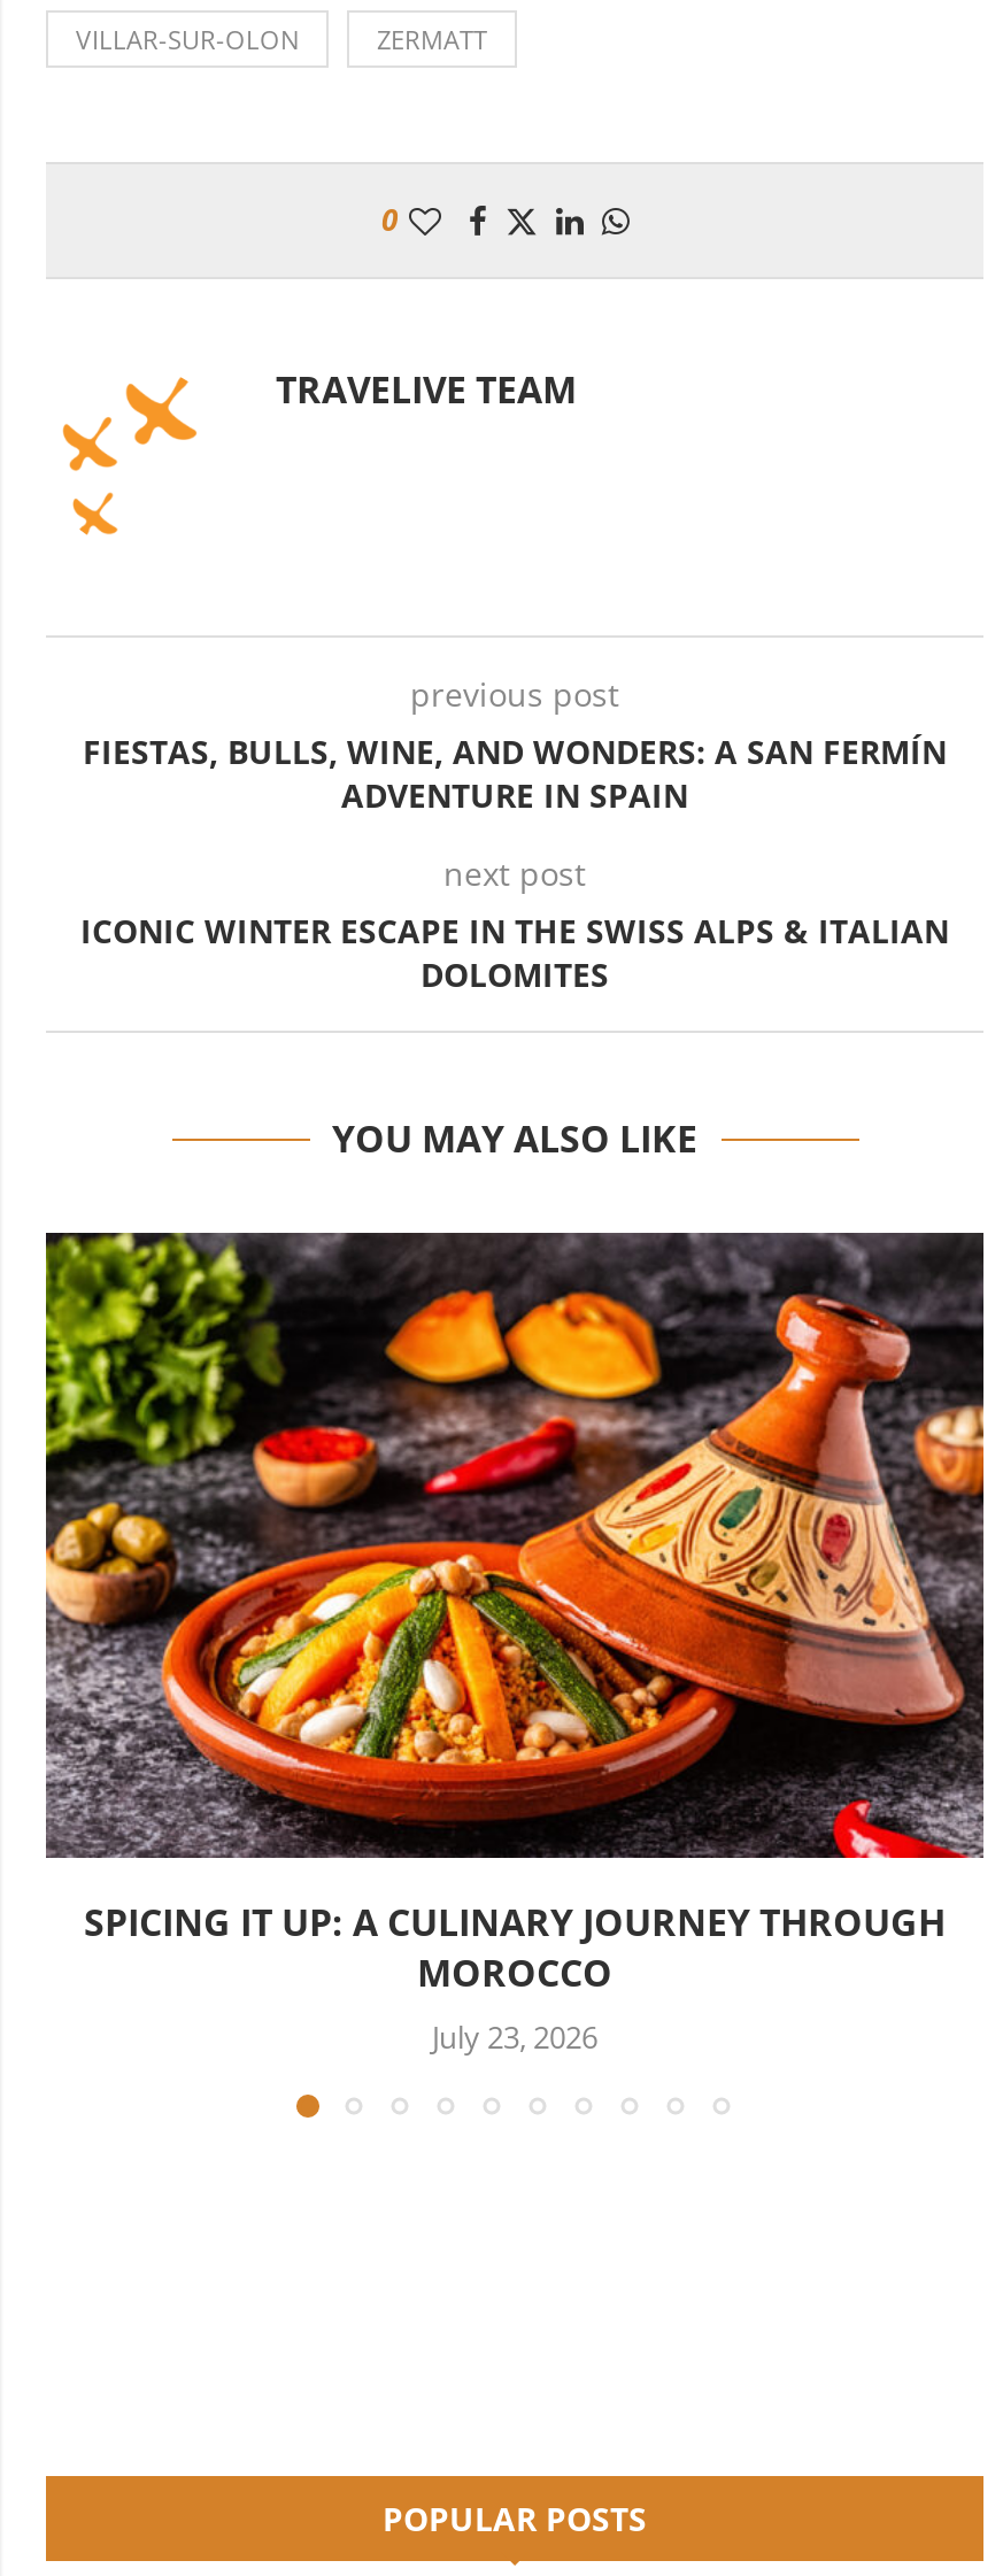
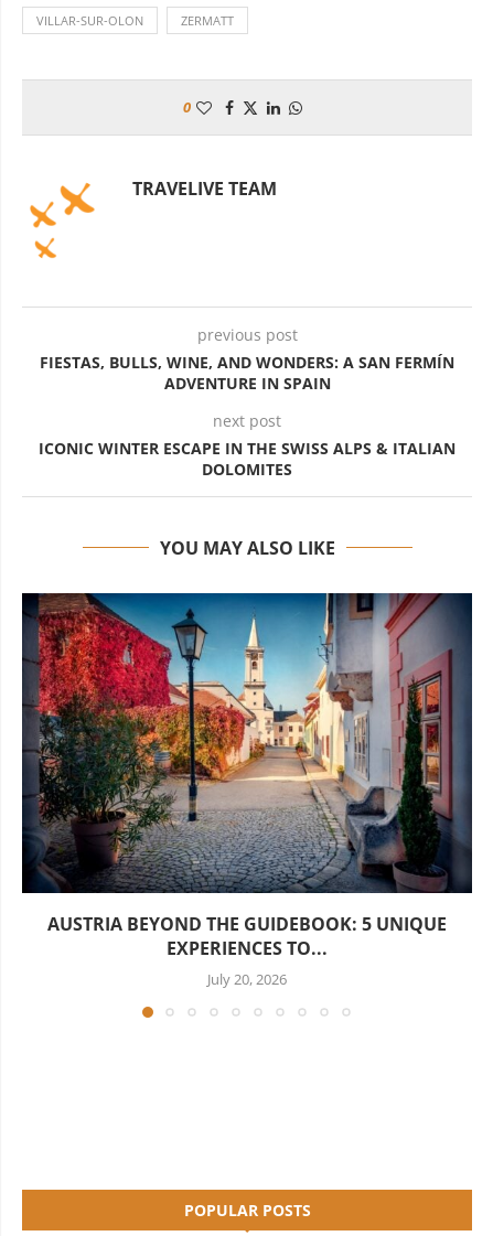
[44,1229,986,2059] [image] | SPICING IT UP: A CULINARY JOURNEY THROUGH | MOROCCO | July 23, 2026 -> [21,592,473,989] [image] | AUSTRIA BEYOND THE GUIDEBOOK: 5 UNIQUE | EXPERIENCES TO... | July 20, 2026

